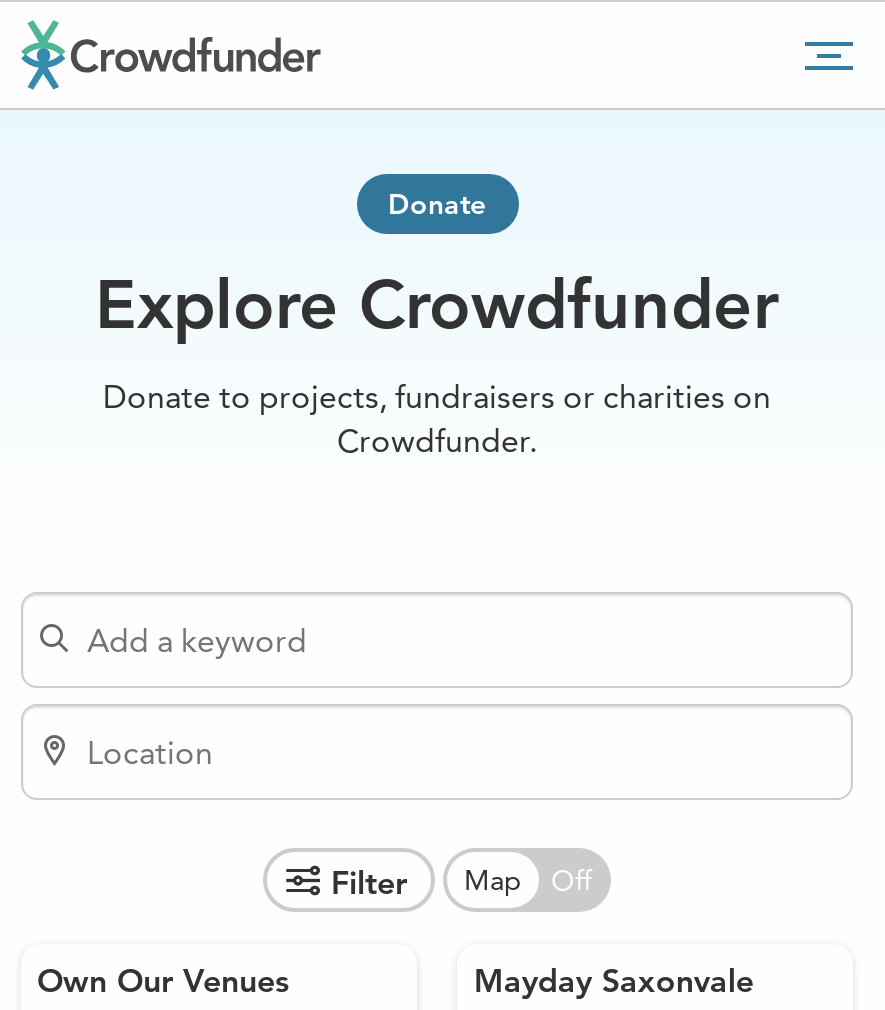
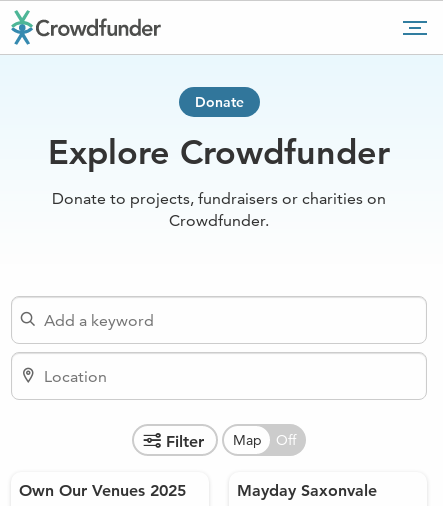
[37,962,289,1000] Own Our Venues -> [19,481,186,500] Own Our Venues 2025

